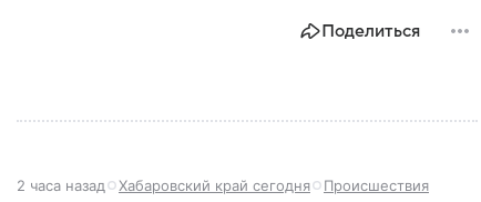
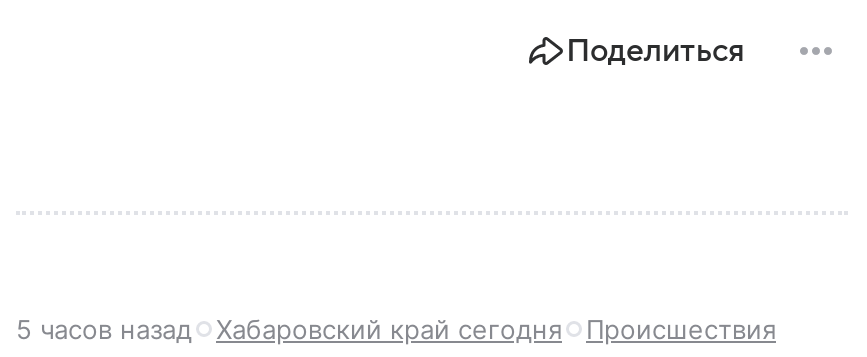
[17,177,429,195] 2 часа назад Хабаровский край сегодня Происшествия -> [16,313,776,345] 5 часов назад Хабаровский край сегодня Происшествия

